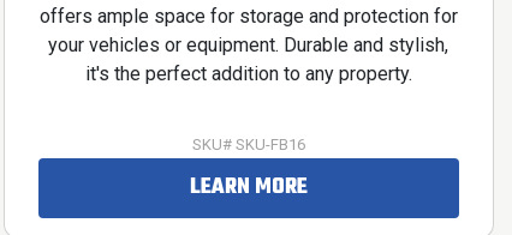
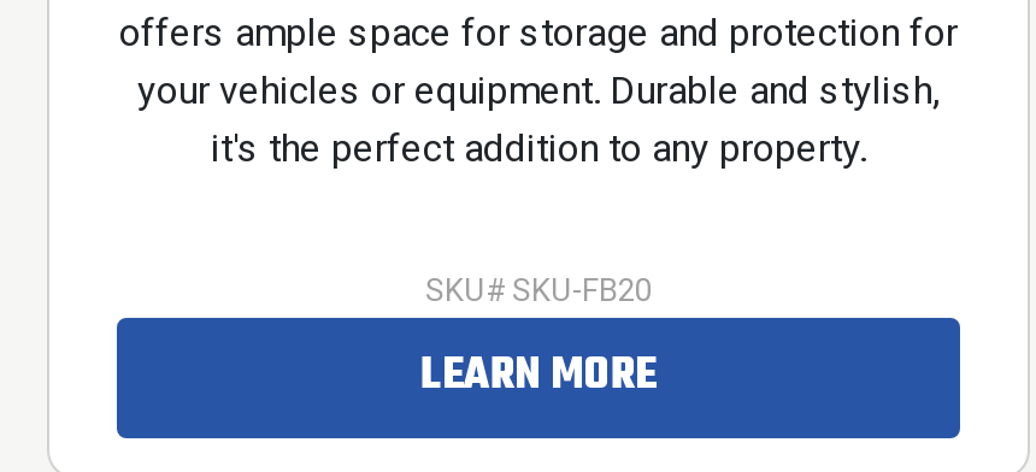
[192,135,305,153] SKU# SKU-FB16 -> [425,271,652,307] SKU# SKU-FB20

